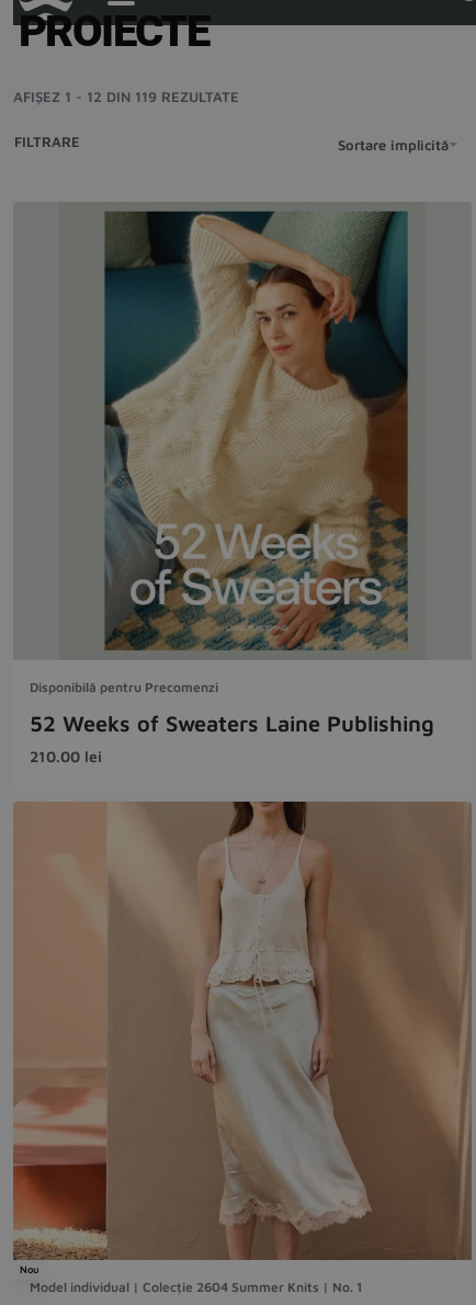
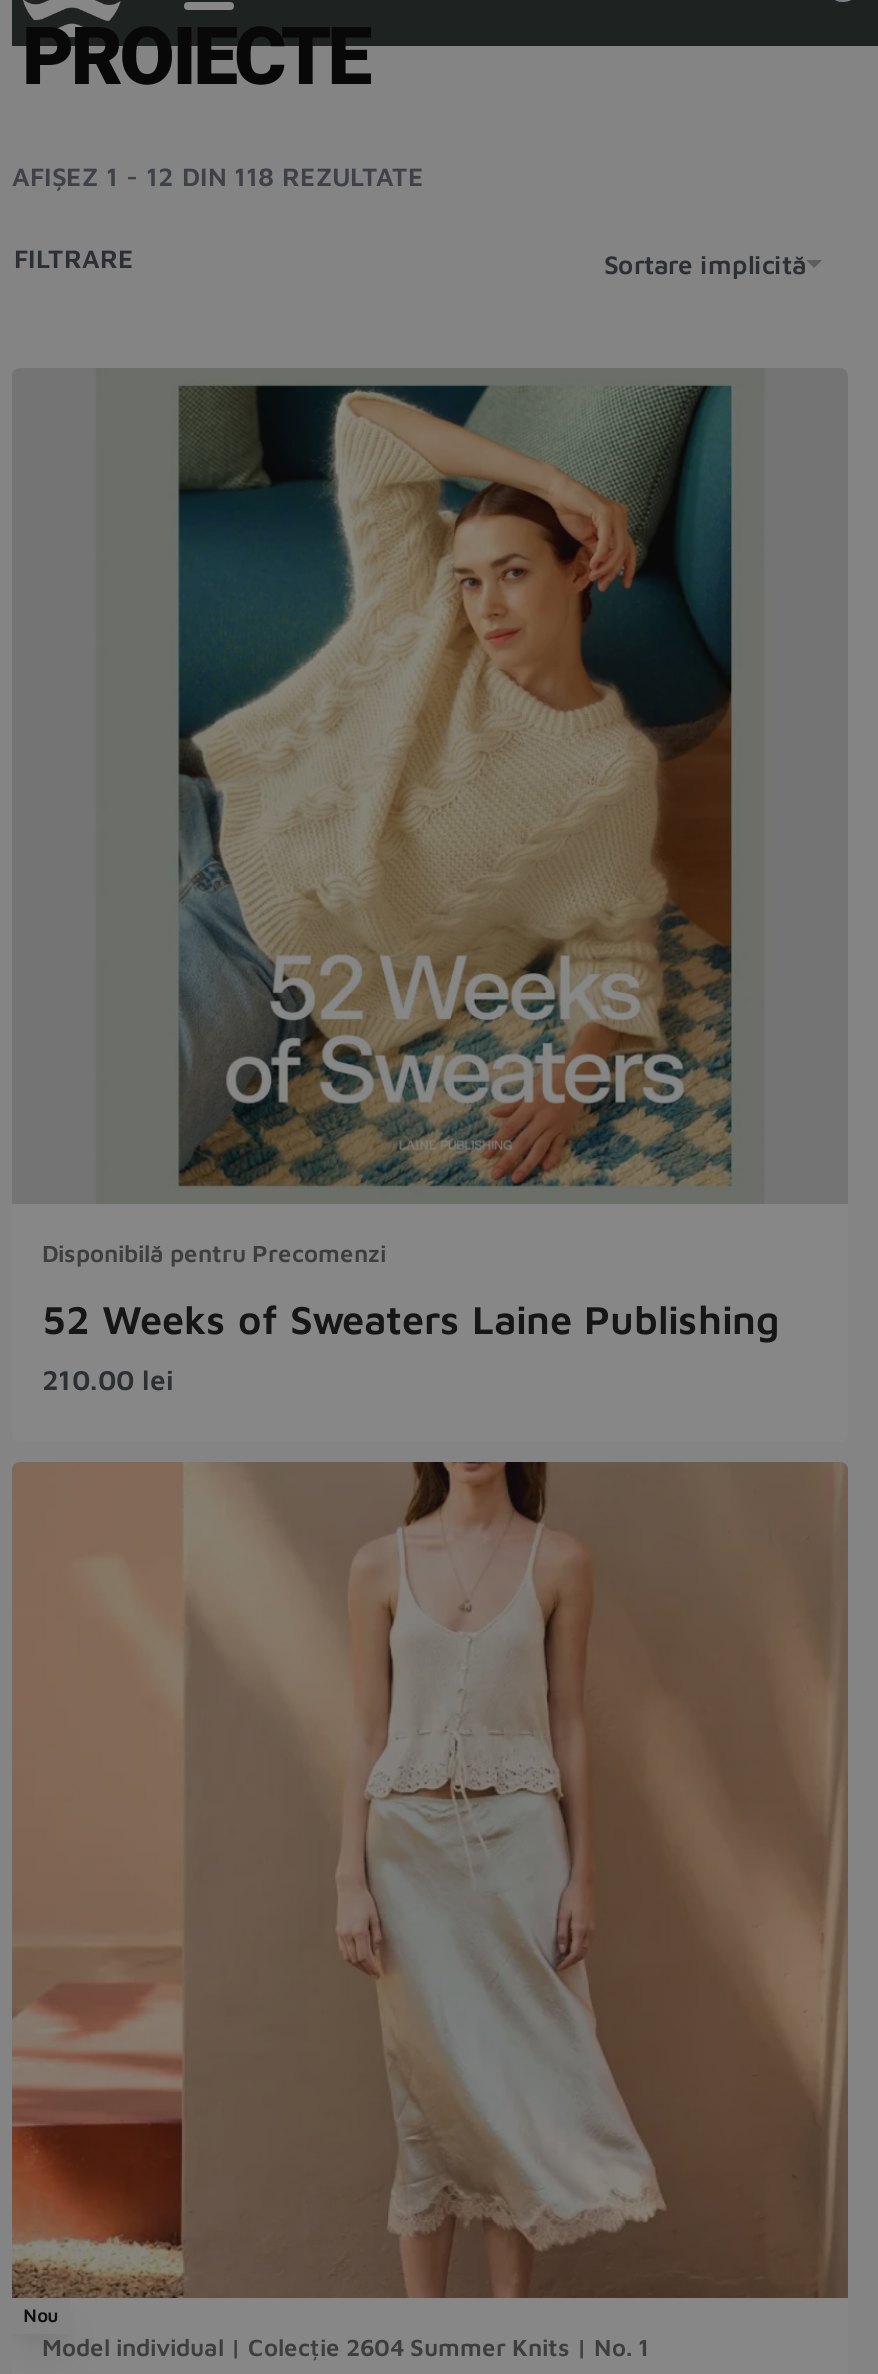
[13,88,239,105] AFIȘEZ 1 - 12 DIN 119 REZULTATE -> [12,160,424,192] AFIȘEZ 1 - 12 DIN 118 REZULTATE

